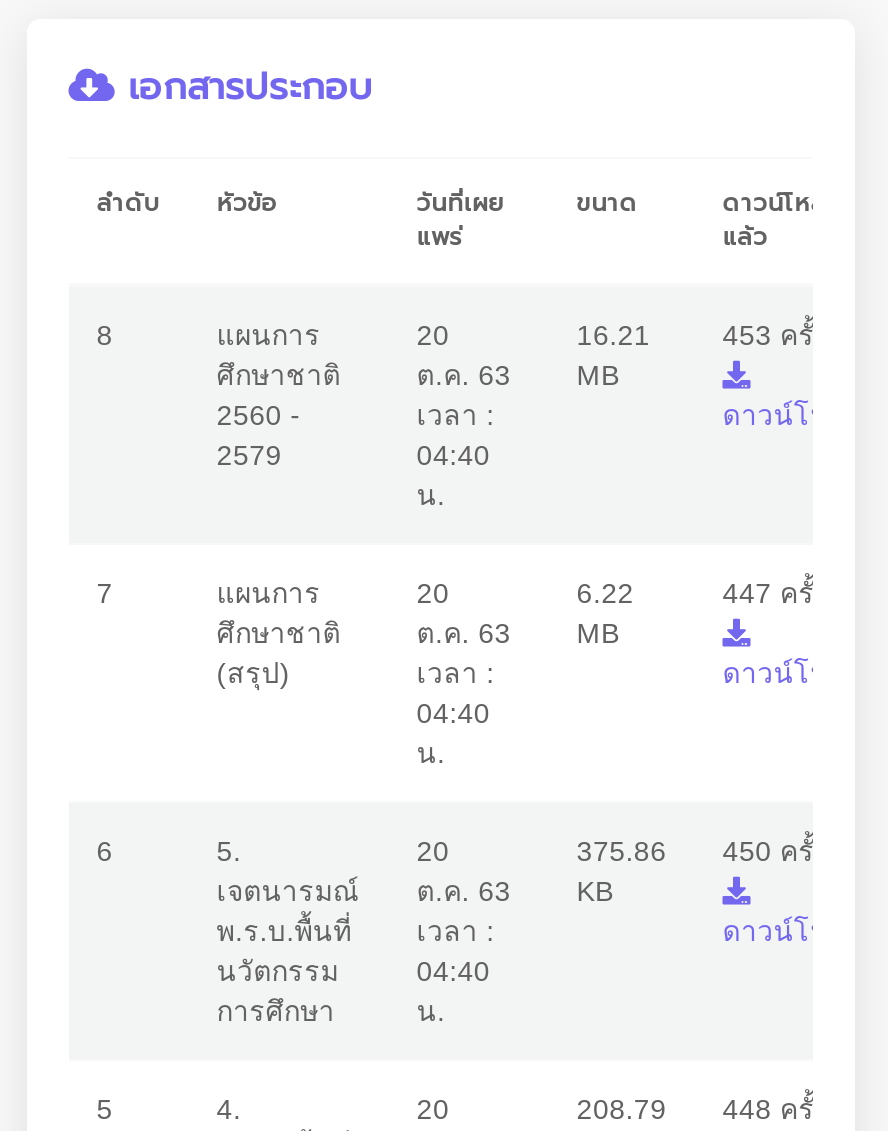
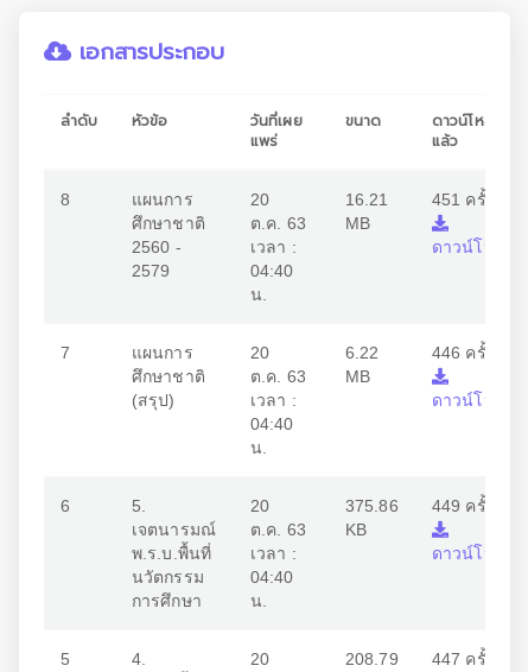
[723,319,829,351] 453 ครั้ง -> [432,190,495,209] 451 ครั้ง
[723,577,829,609] 447 ครั้ง -> [432,343,495,362] 446 ครั้ง
[577,835,829,867] 375.86 450 ครั้ง -> [345,496,495,515] 375.86 449 ครั้ง
[577,1093,829,1125] 208.79 448 ครั้ง -> [345,649,495,668] 208.79 447 ครั้ง

